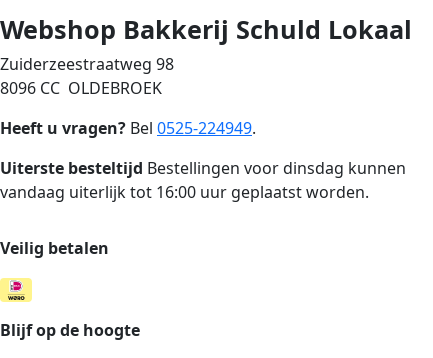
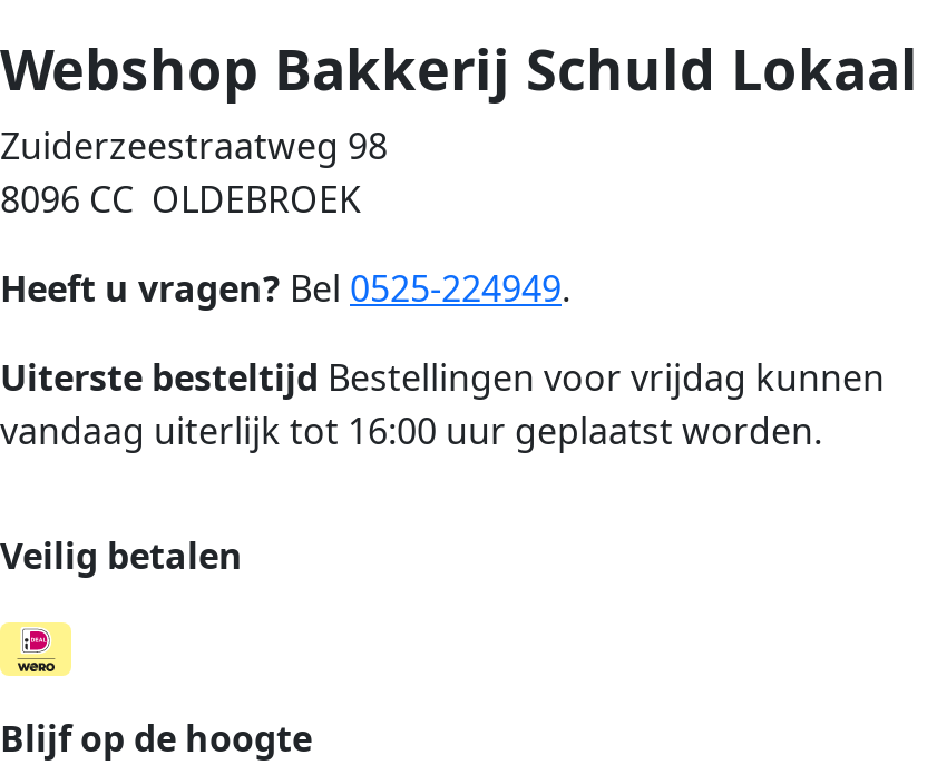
[0,157,406,179] Uiterste besteltijd Bestellingen voor dinsdag kunnen -> [0,353,885,402] Uiterste besteltijd Bestellingen voor vrijdag kunnen

